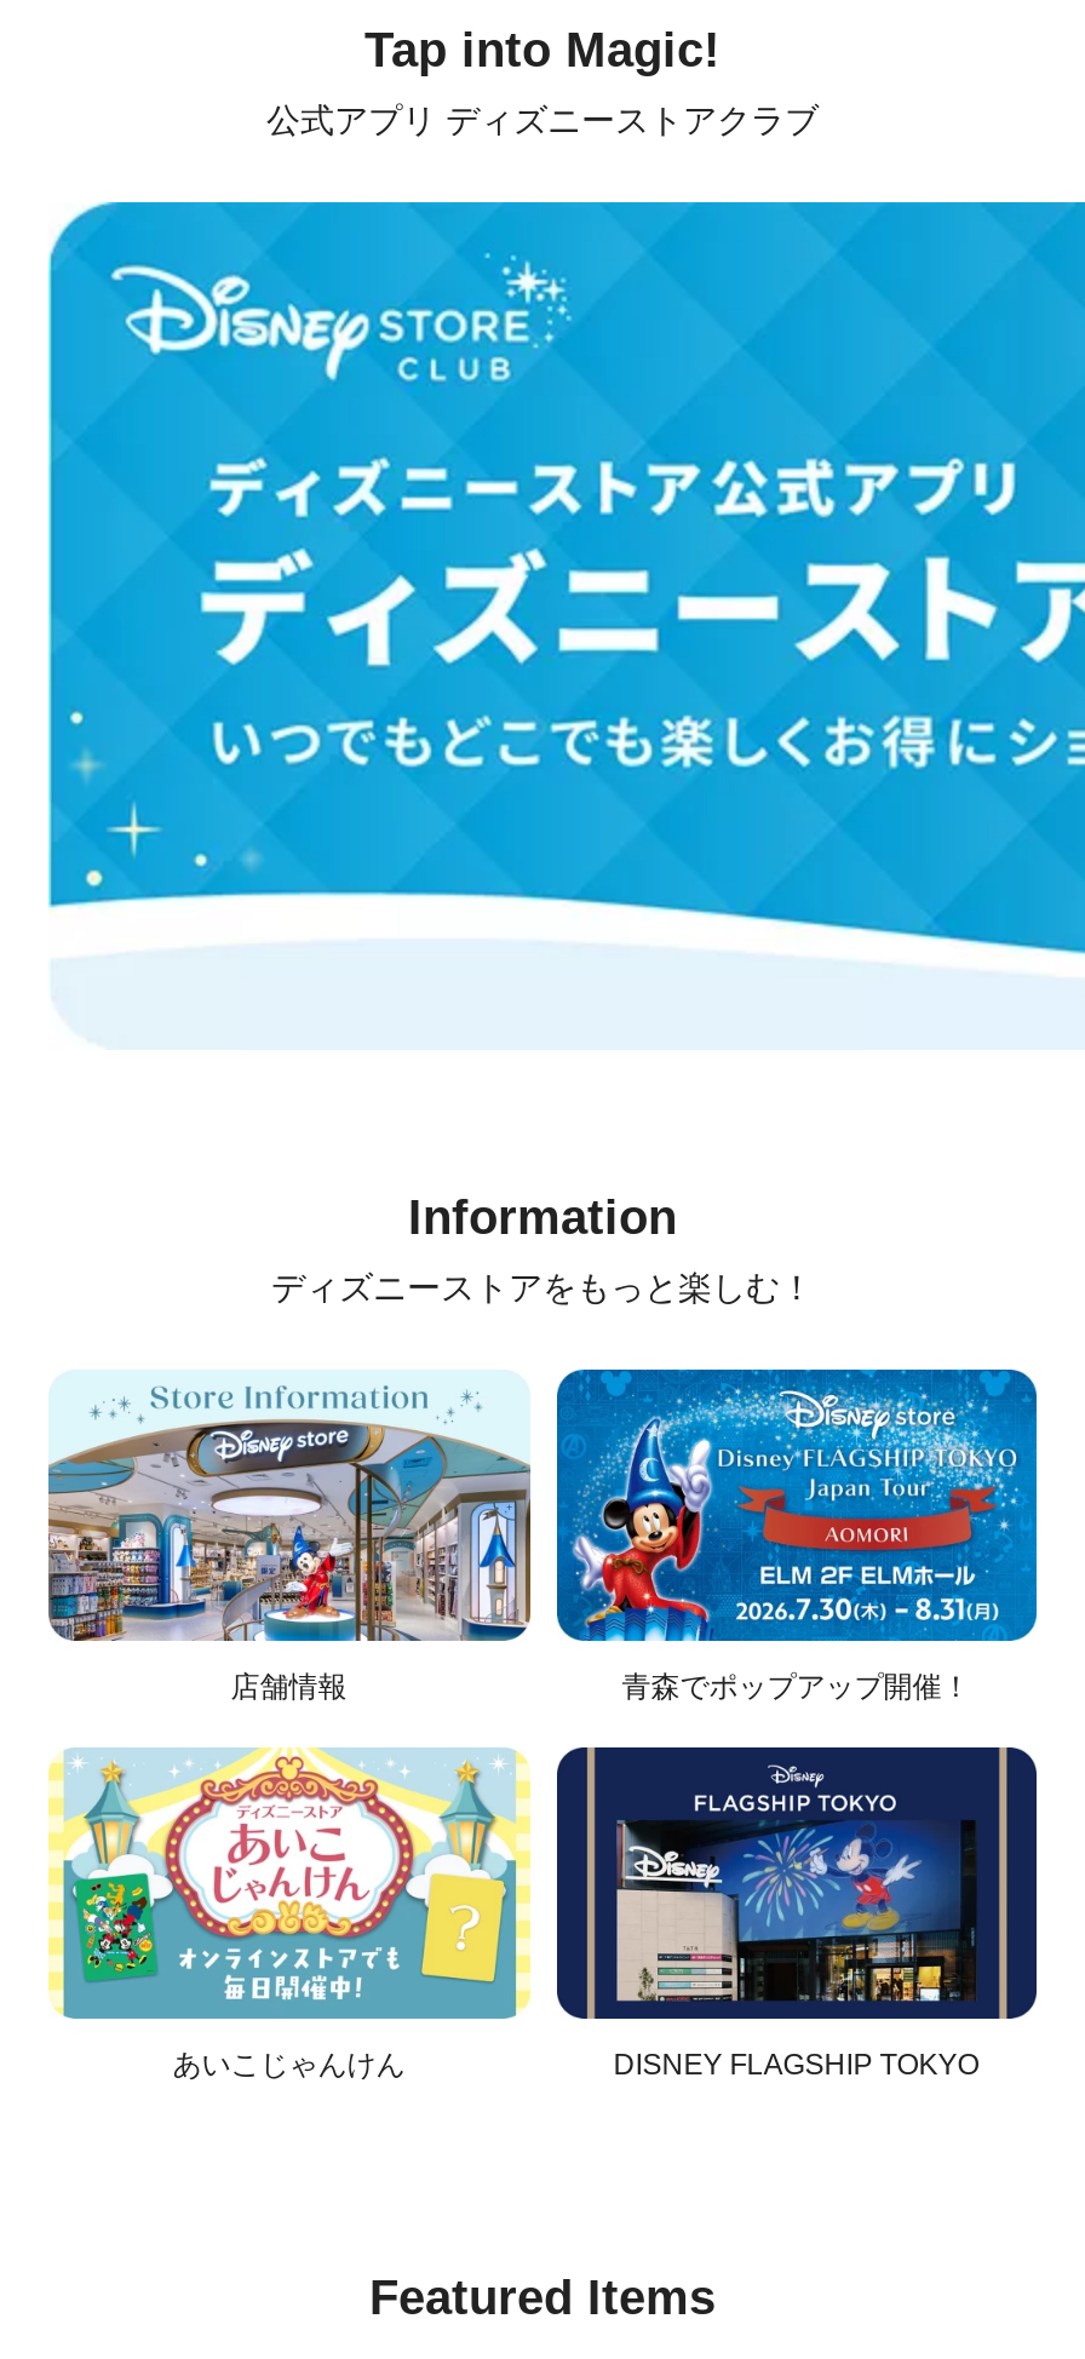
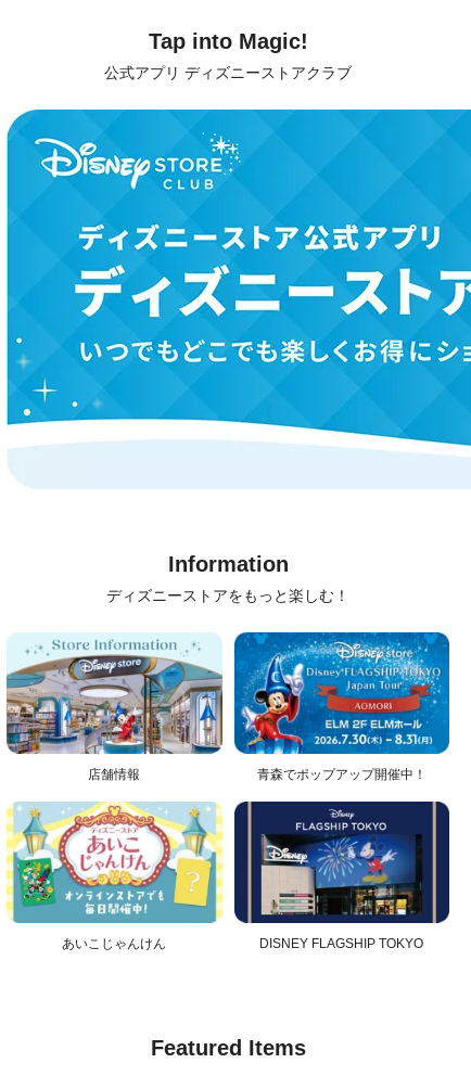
[622,1670,971,1704] 青森でポップアップ開催！ -> [257,767,426,782] 青森でポップアップ開催中！

